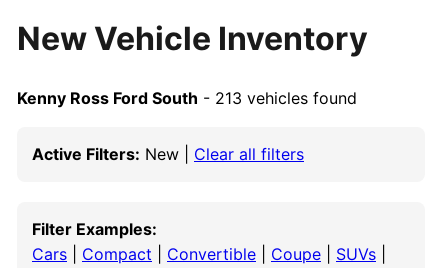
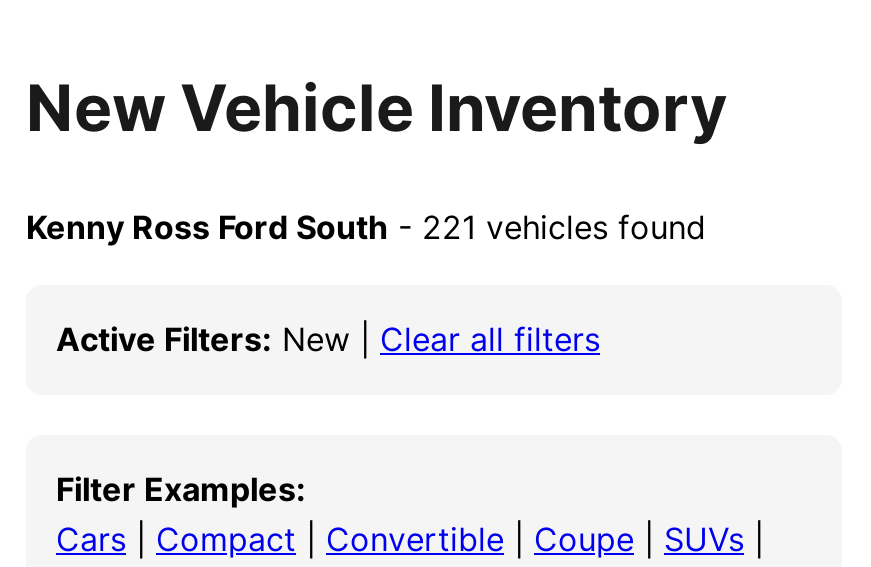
[17,88,357,108] Kenny Ross Ford South - 213 vehicles found -> [26,207,706,247] Kenny Ross Ford South - 221 vehicles found

